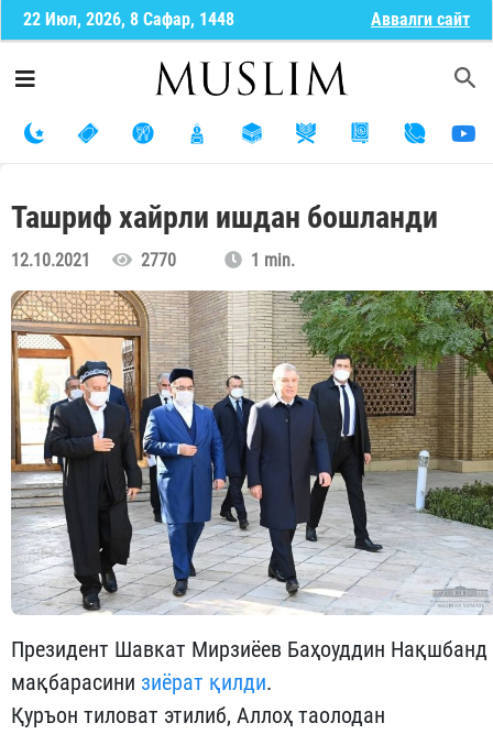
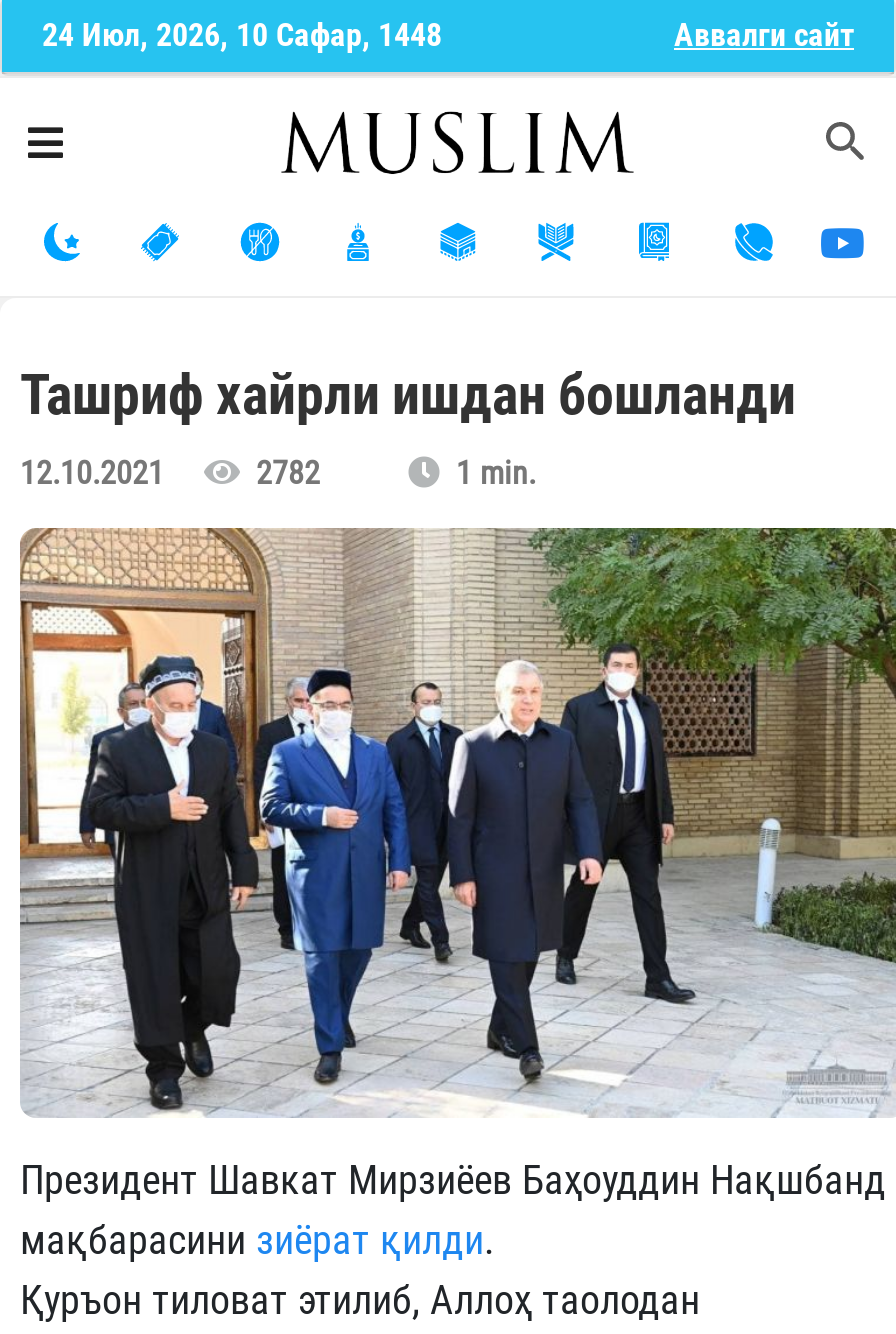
[23,9,234,30] 22 Июл, 2026, 8 Сафар, 1448 -> [42,16,442,54] 24 Июл, 2026, 10 Сафар, 1448
[11,250,180,271] 12.10.2021 2770 -> [20,454,328,492] 12.10.2021 2782

